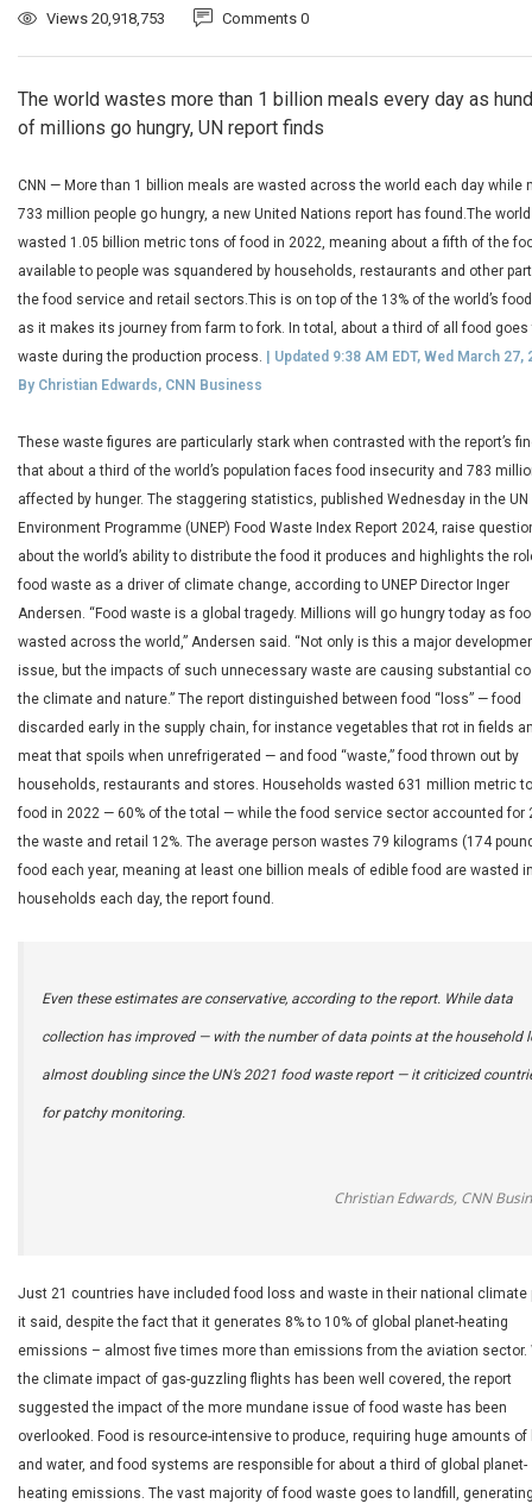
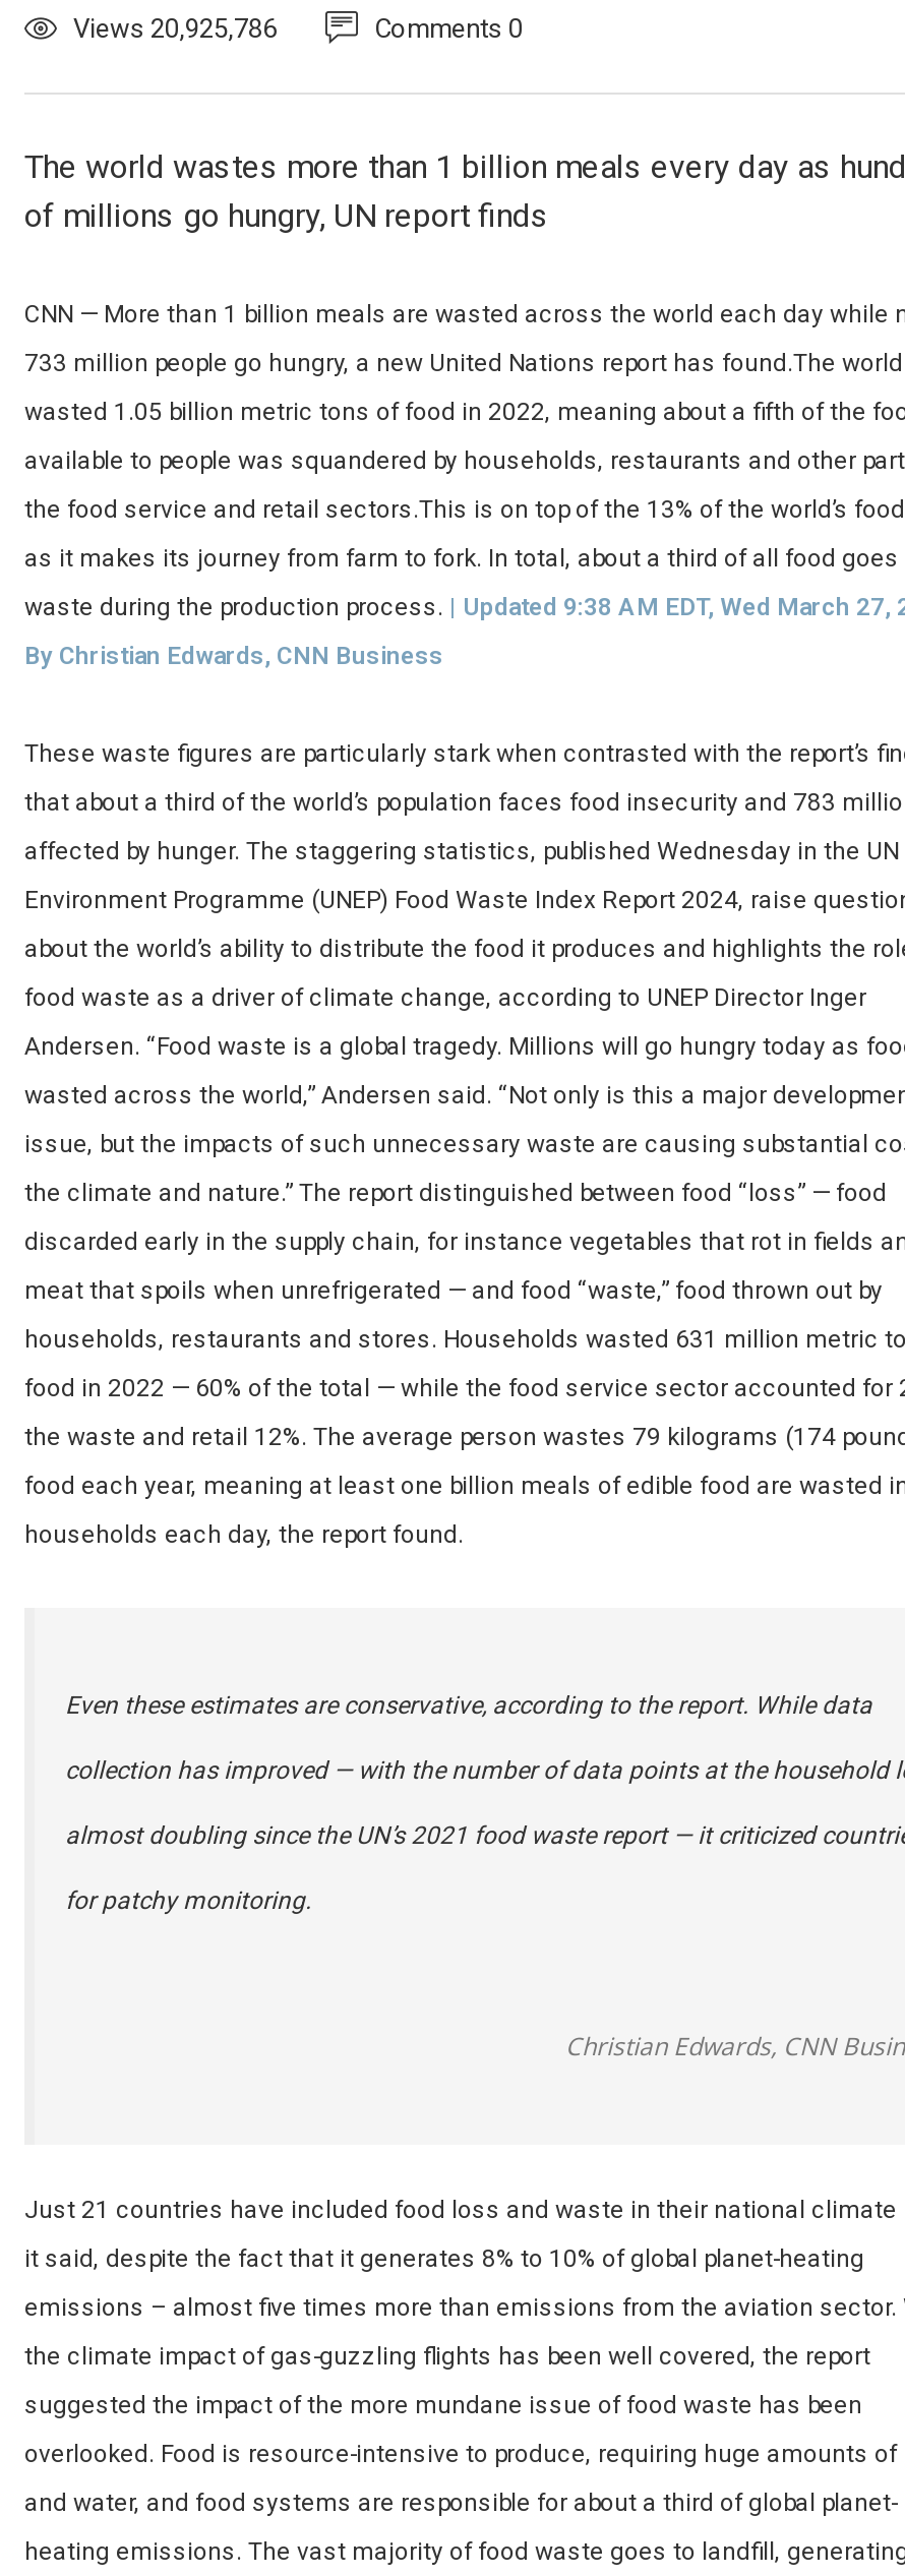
[46,9,165,27] Views 20,918,753 -> [73,13,277,44] Views 20,925,786

